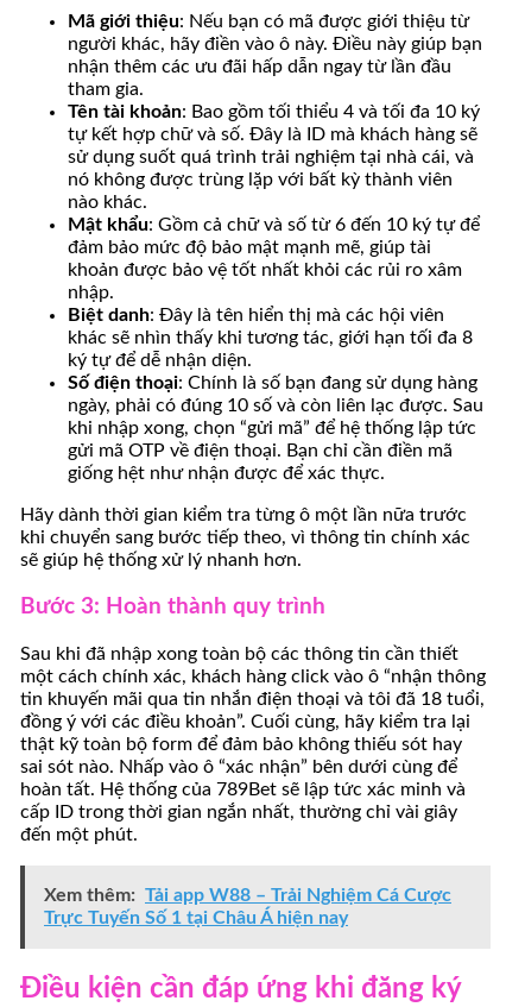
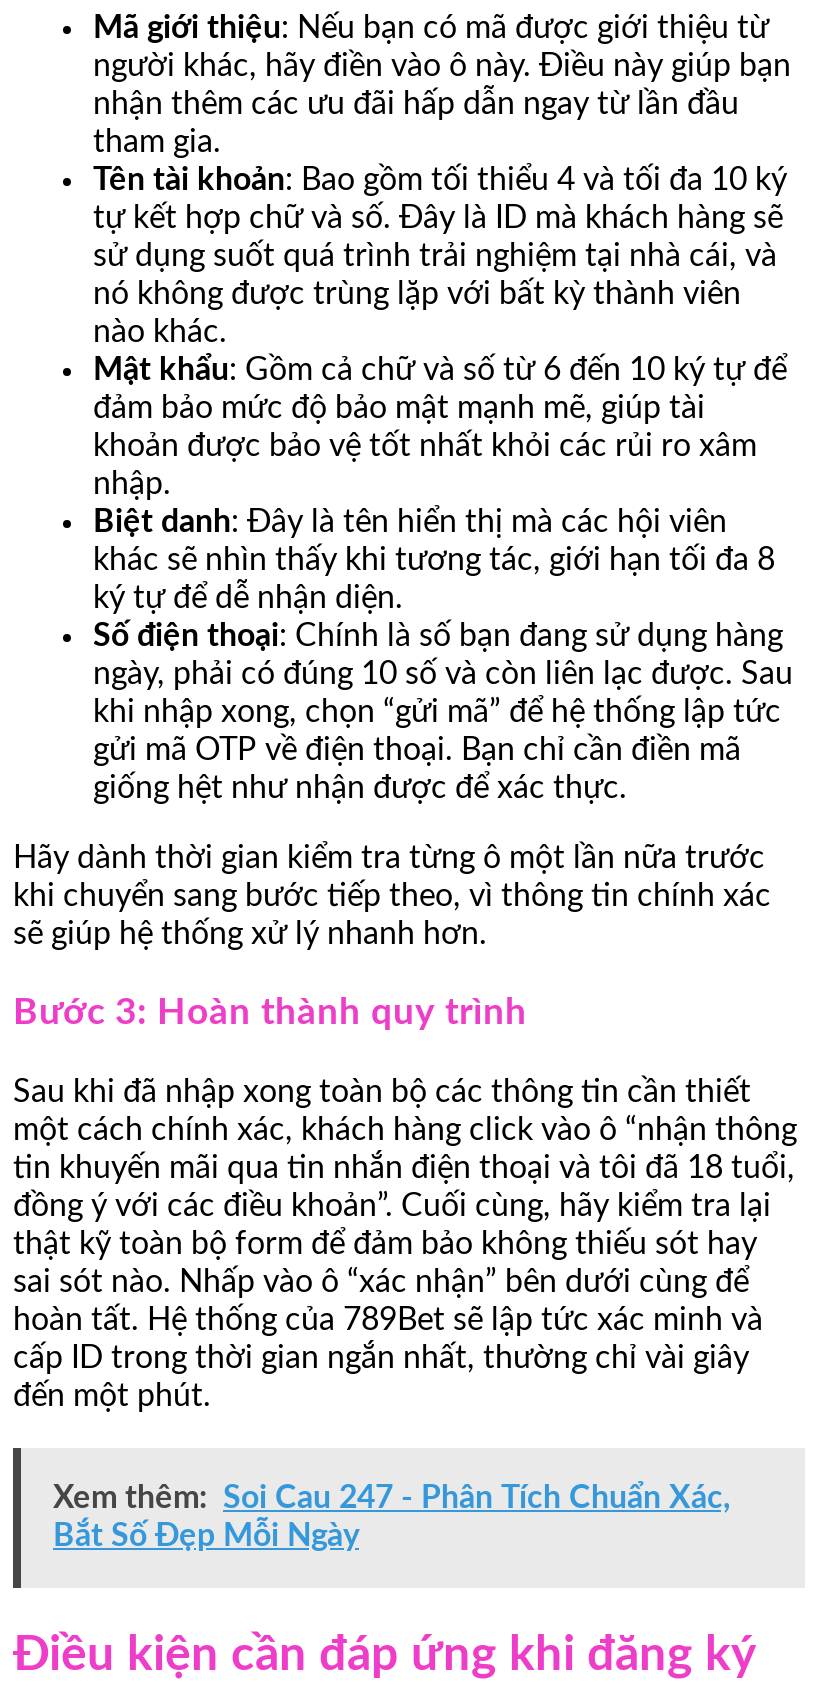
[44,886,451,927] Xem thêm: Tải app W88 – Trải Nghiệm Cá Cược | Trực Tuyến Số 1 tại Châu Á hiện nay -> [53,1482,731,1552] Xem thêm: Soi Cau 247 - Phân Tích Chuẩn Xác, | Bắt Số Đẹp Mỗi Ngày

